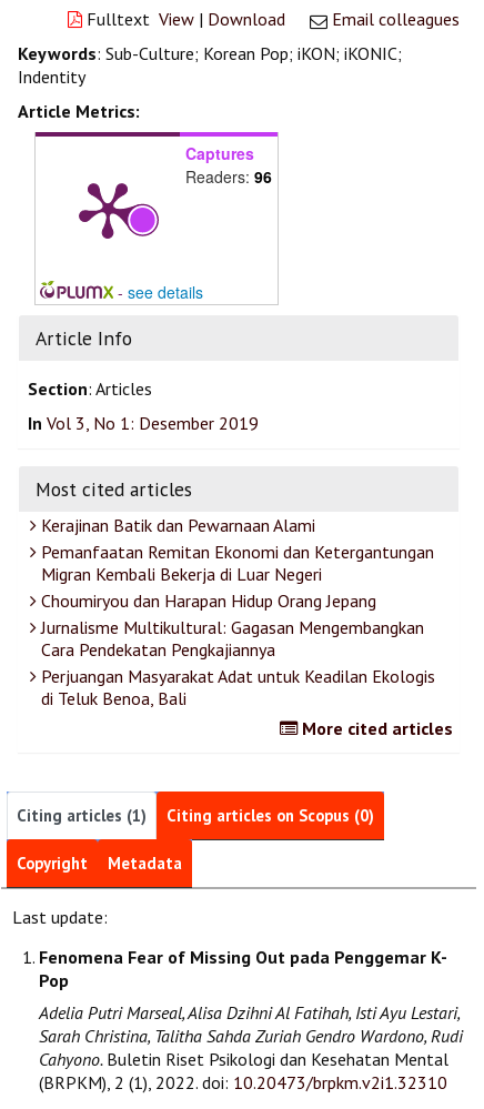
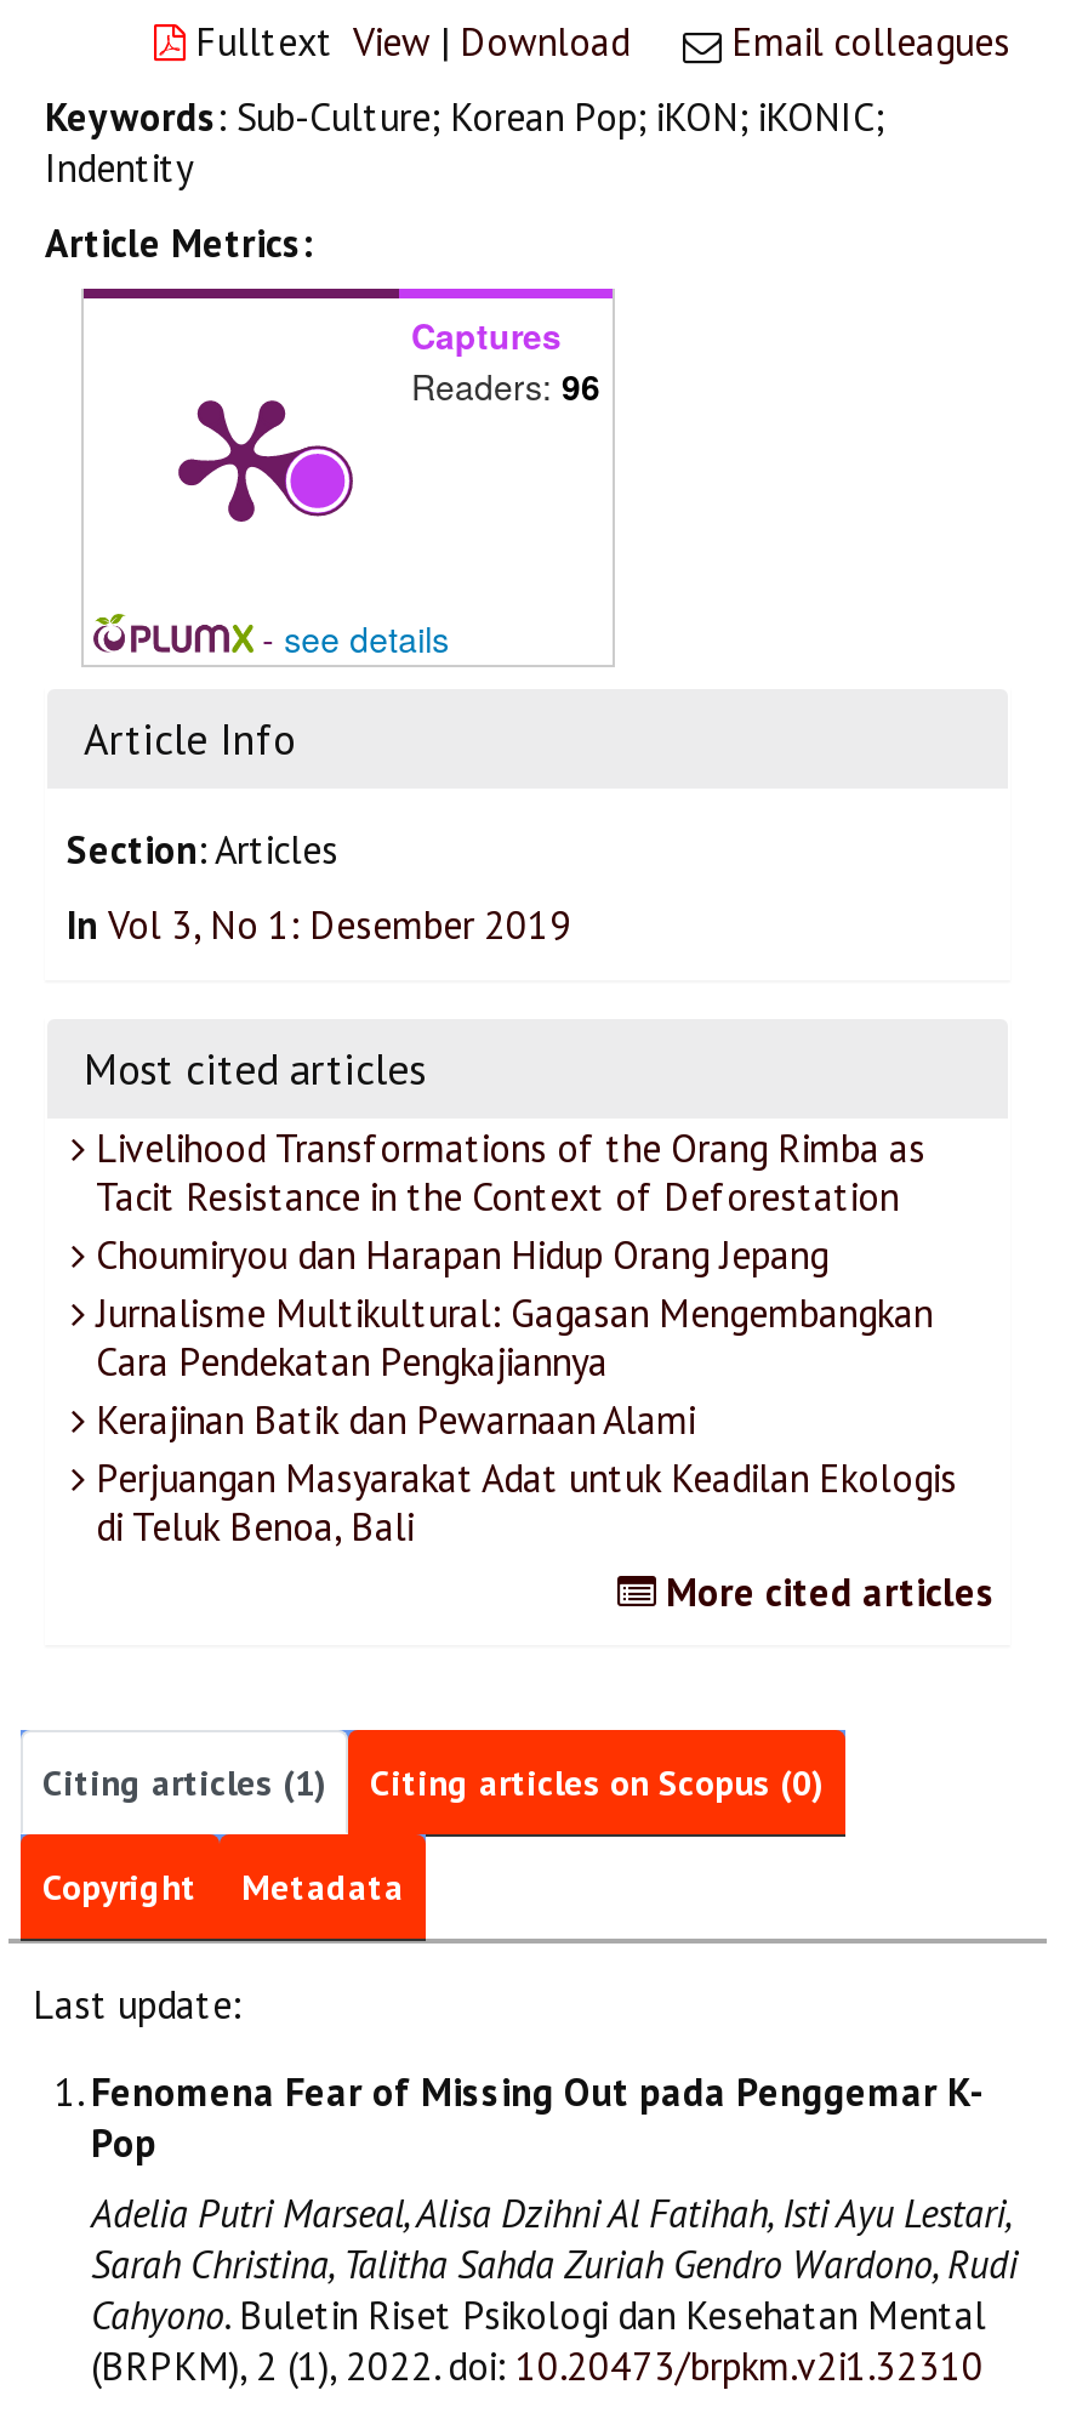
moved [37,515,315,537] -> [86,1396,695,1445]: Kerajinan Batik dan Pewarnaan Alami
[37,541,434,586] Pemanfaatan Remitan Ekonomi dan Ketergantungan | Migran Kembali Bekerja di Luar Negeri -> [86,1125,925,1222] Livelihood Transformations of the Orang Rimba as | Tacit Resistance in the Context of Deforestation
moved [37,590,424,661] -> [86,1231,933,1387]: Choumiryou dan Harapan Hidup Orang Jepang | Jurnalisme Multikultural: Gagasan Mengembangkan | Cara Pendekatan Pengkajiannya

